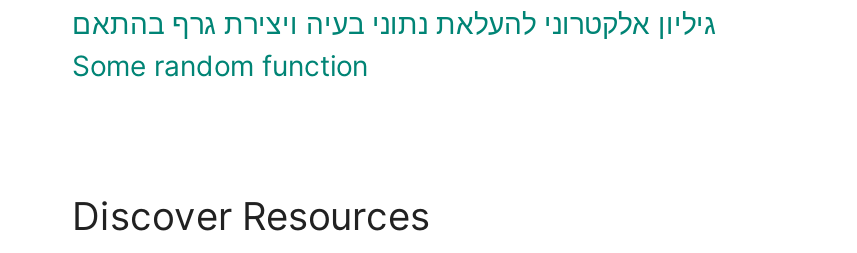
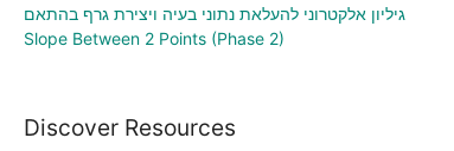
[72,48,368,82] Some random function -> [24,28,284,48] Slope Between 2 Points (Phase 2)

